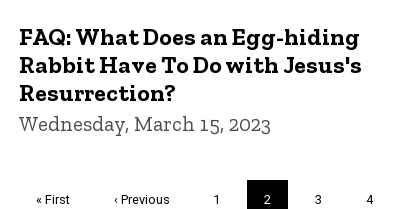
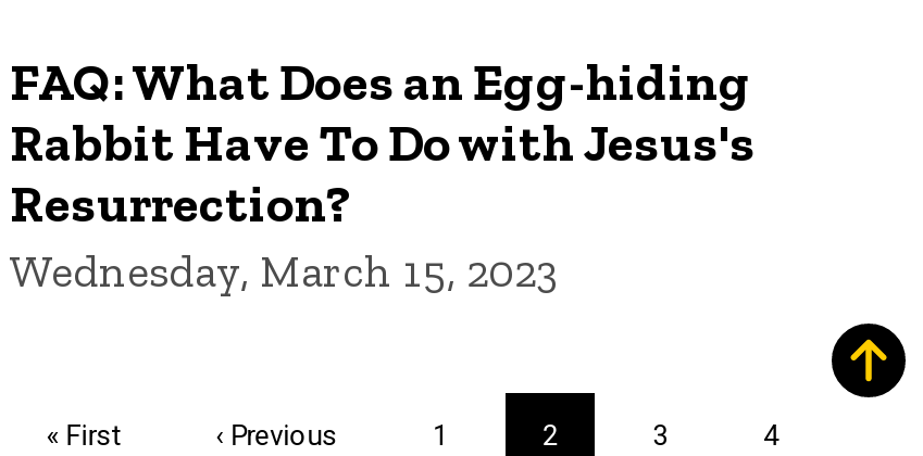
none -> [830,321,908,400] [image]

